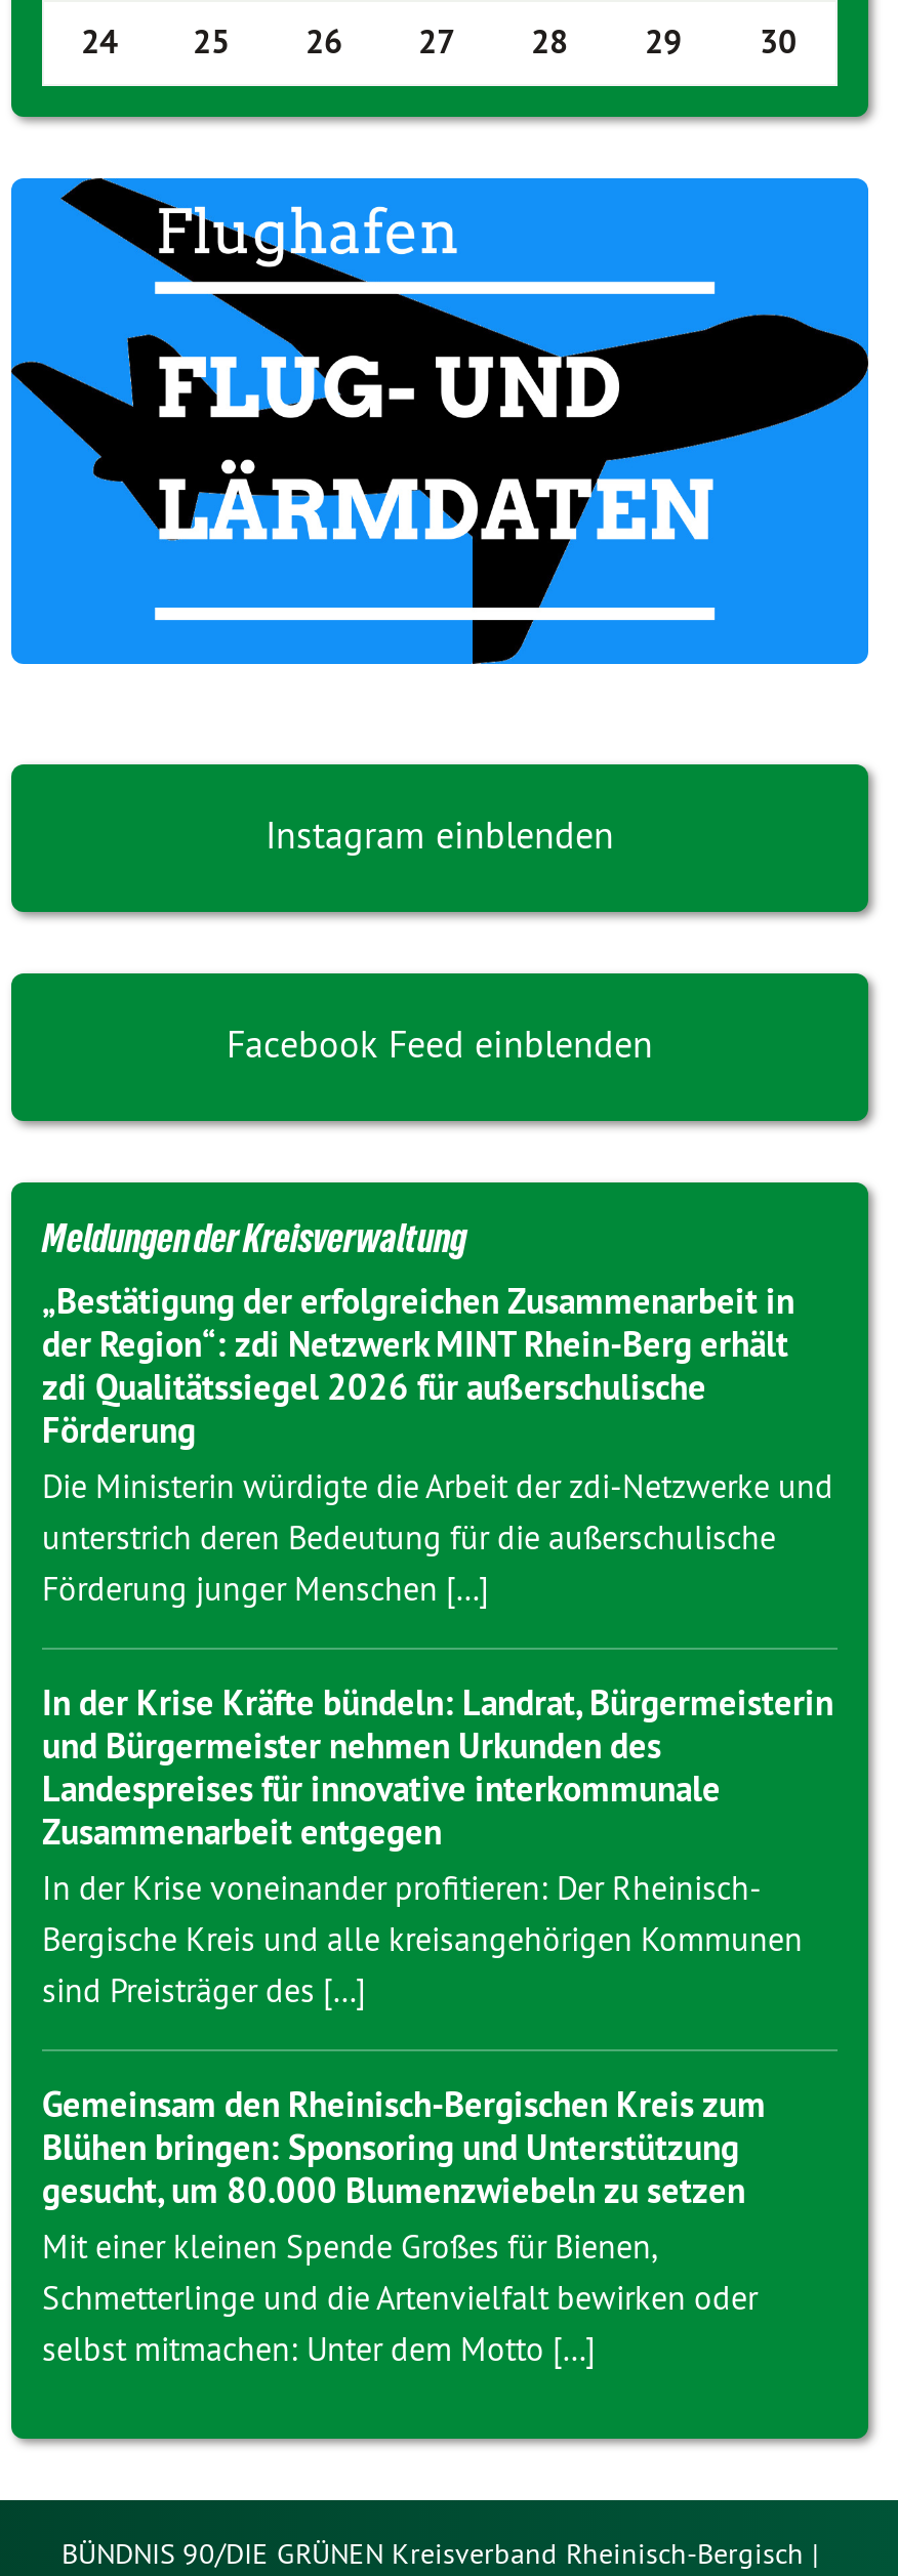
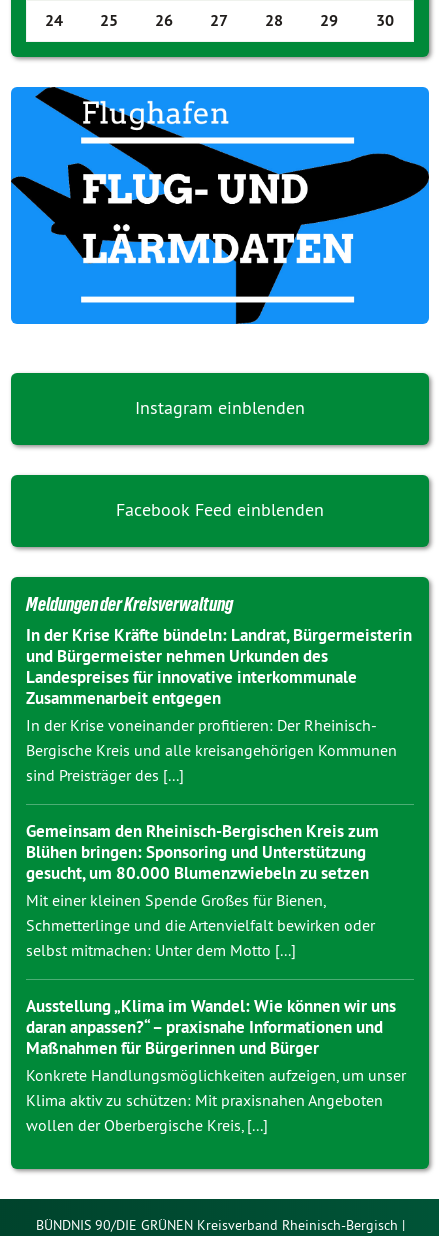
[42,1279,833,1609] „Bestätigung der erfolgreichen Zusammenarbeit in | der Region“: zdi Netzwerk MINT Rhein-Berg erhält | zdi Qualitätssiegel 2026 für außerschulische | Förderung | Die Ministerin würdigte die Arbeit der zdi‑Netzwerke und | unterstrich deren Bedeutung für die außerschulische | Förderung junger Menschen [...] -> none
moved [42,1681,833,2369] -> [26,624,412,960]: In der Krise Kräfte bündeln: Landrat, Bürgermeisterin | und Bürgermeister nehmen Urkunden des | Landespreises für innovative interkommunale | ... | Schmetterlinge und die Artenvielfalt bewirken oder | selbst mitmachen: Unter dem Motto [...]
none -> [26,995,406,1135] Ausstellung „Klima im Wandel: Wie können wir uns | daran anpassen?“ – praxisnahe Informationen und | Maßnahmen für Bürgerinnen und Bürger | Konkrete Handlungsmöglichkeiten aufzeigen, um unser | Klima aktiv zu schützen: Mit praxisnahen Angeboten | wollen der Oberbergische Kreis, [...]

